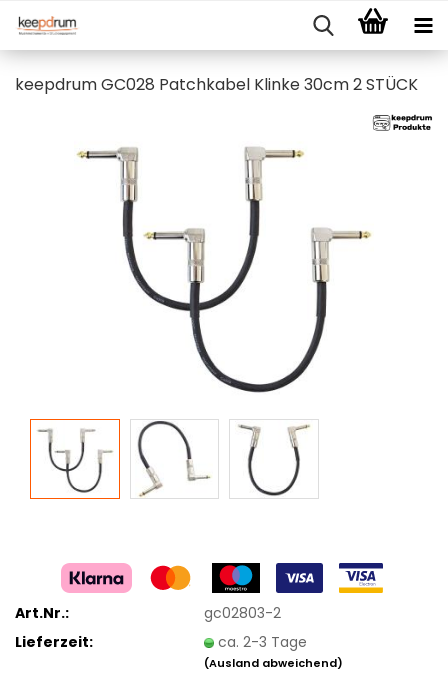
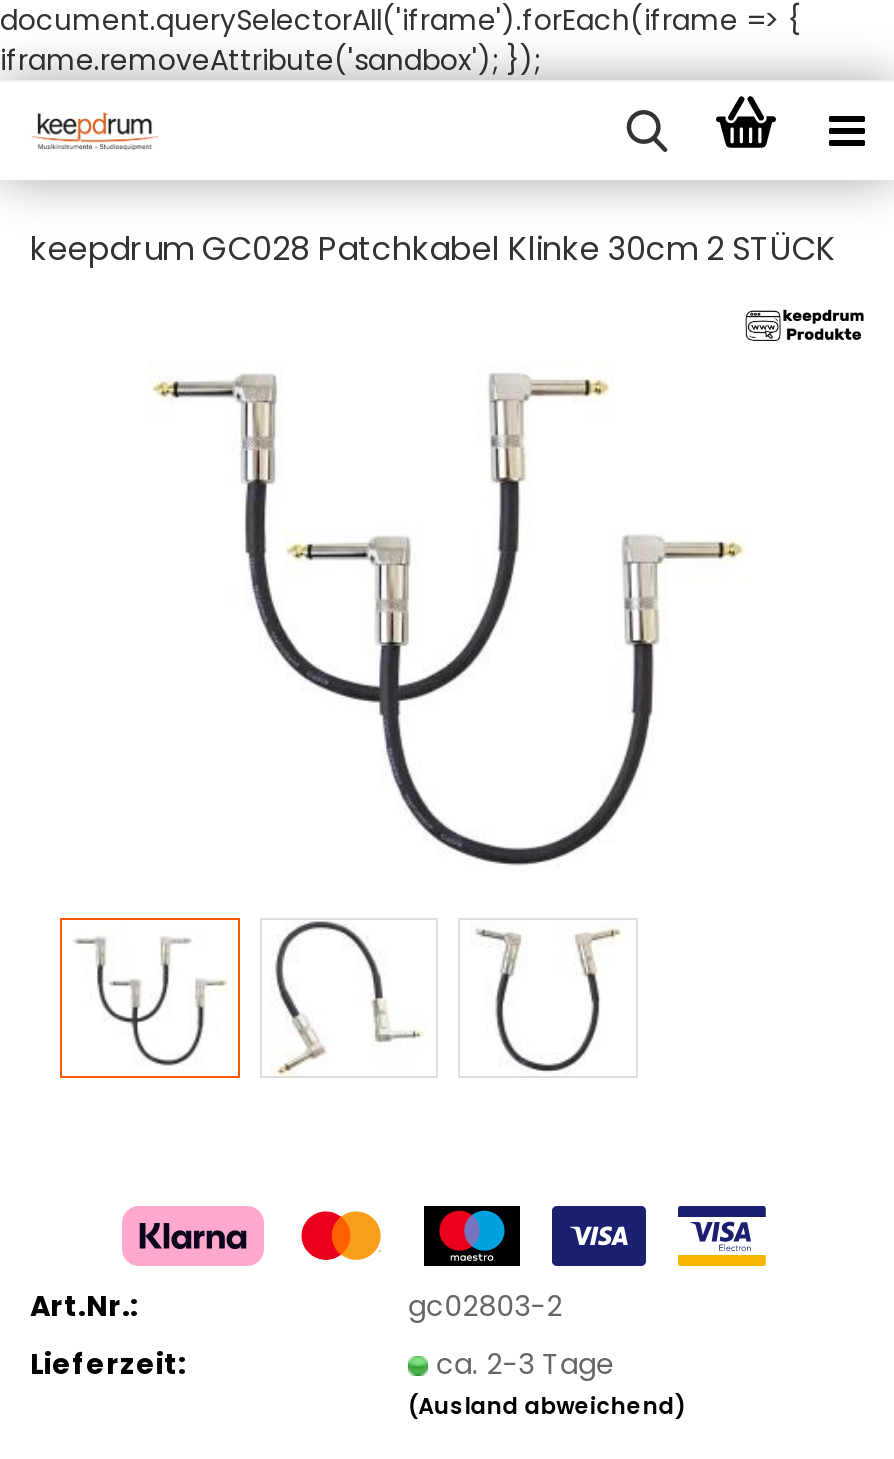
none -> [0,0,800,80] document.querySelectorAll('iframe').forEach(iframe => { | iframe.removeAttribute('sandbox'); });

